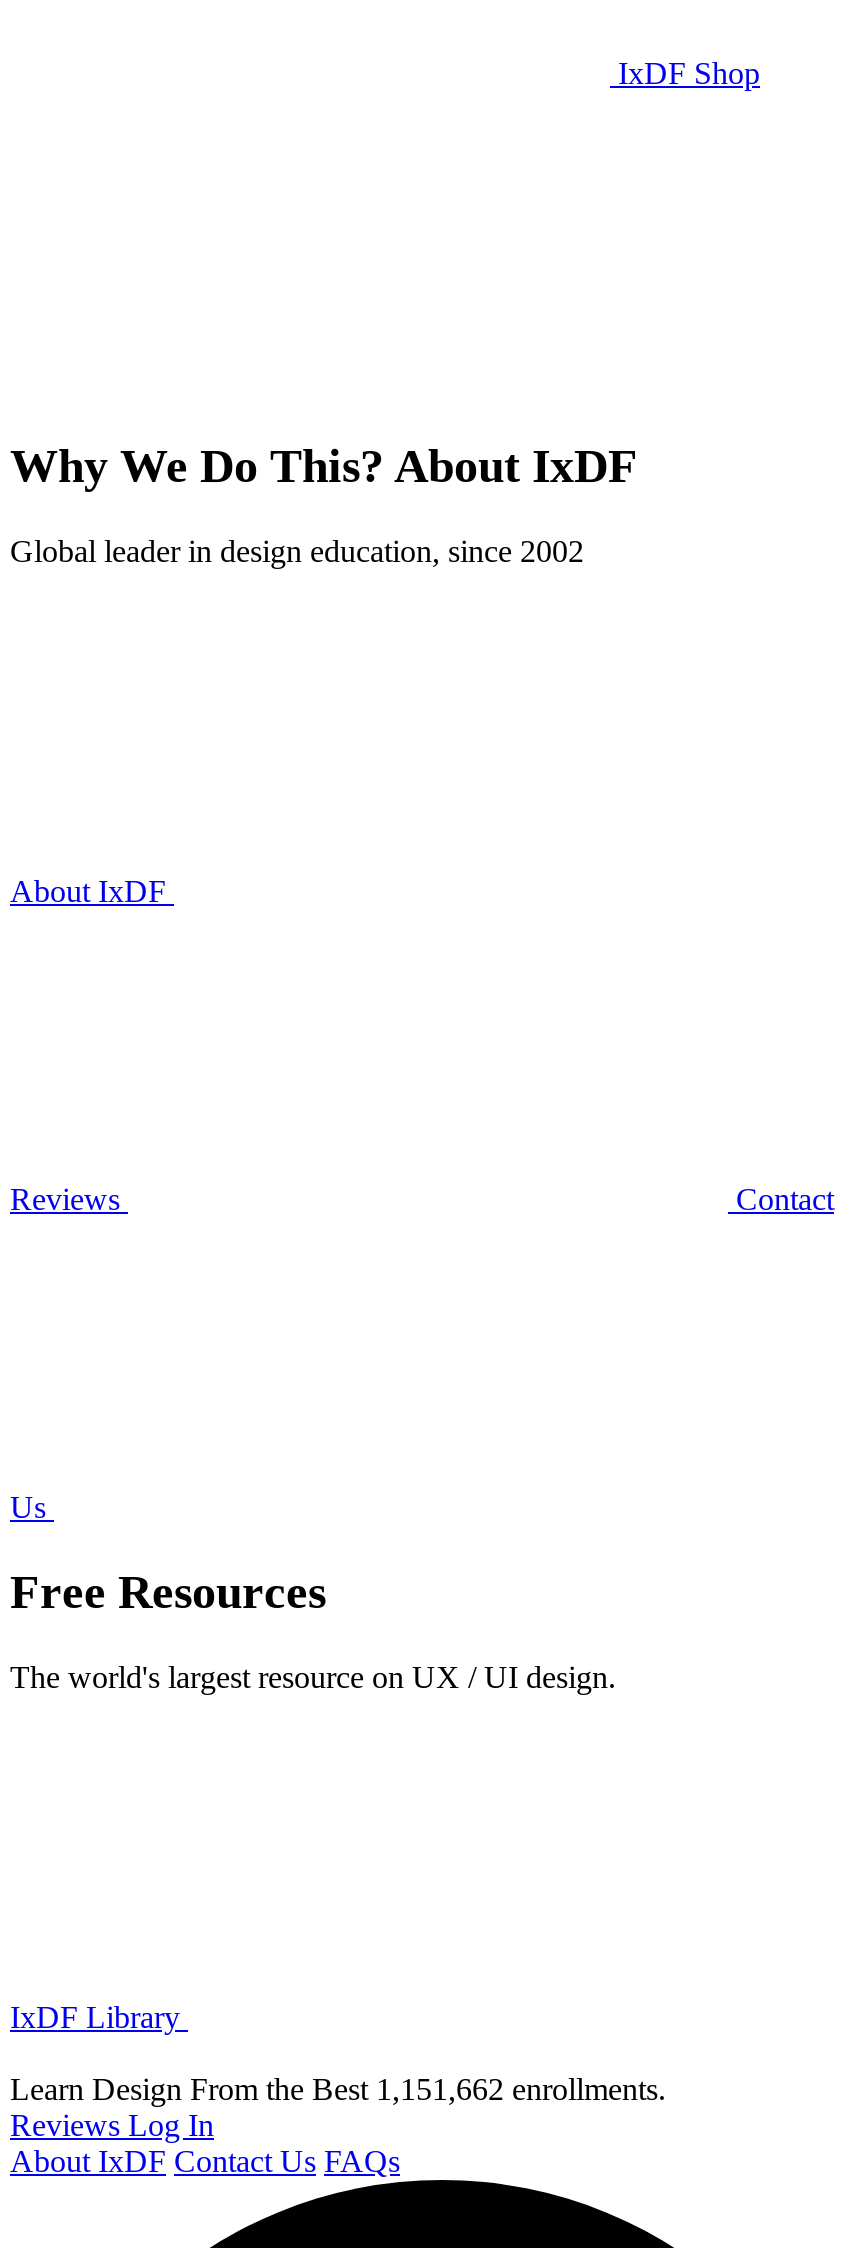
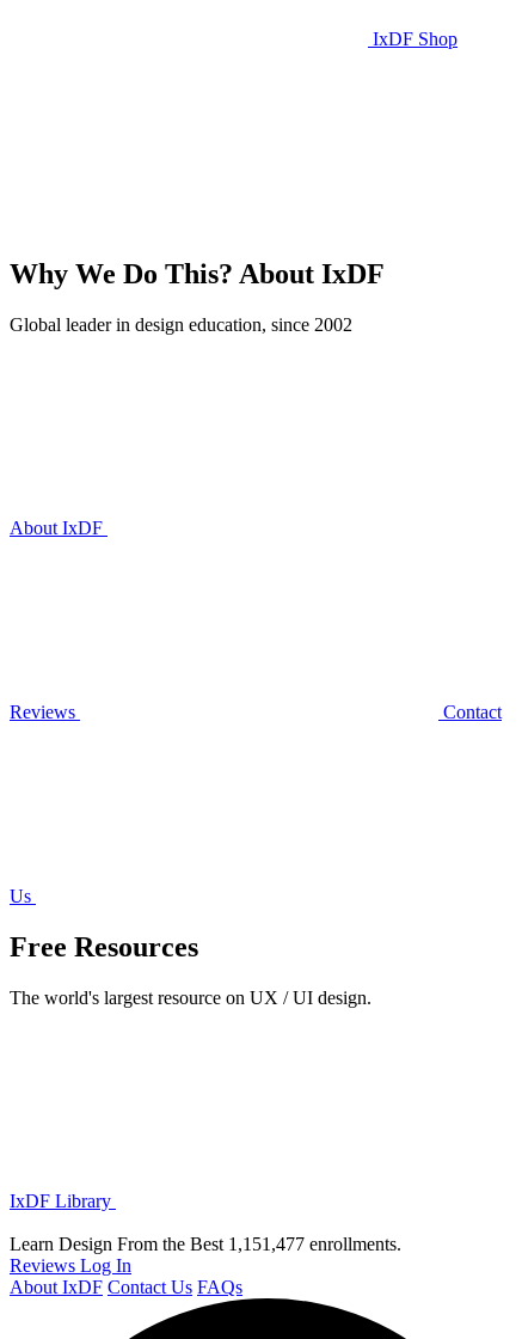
[10,2071,666,2105] Learn Design From the Best 1,151,662 enrollments. -> [10,1233,401,1254] Learn Design From the Best 1,151,477 enrollments.

